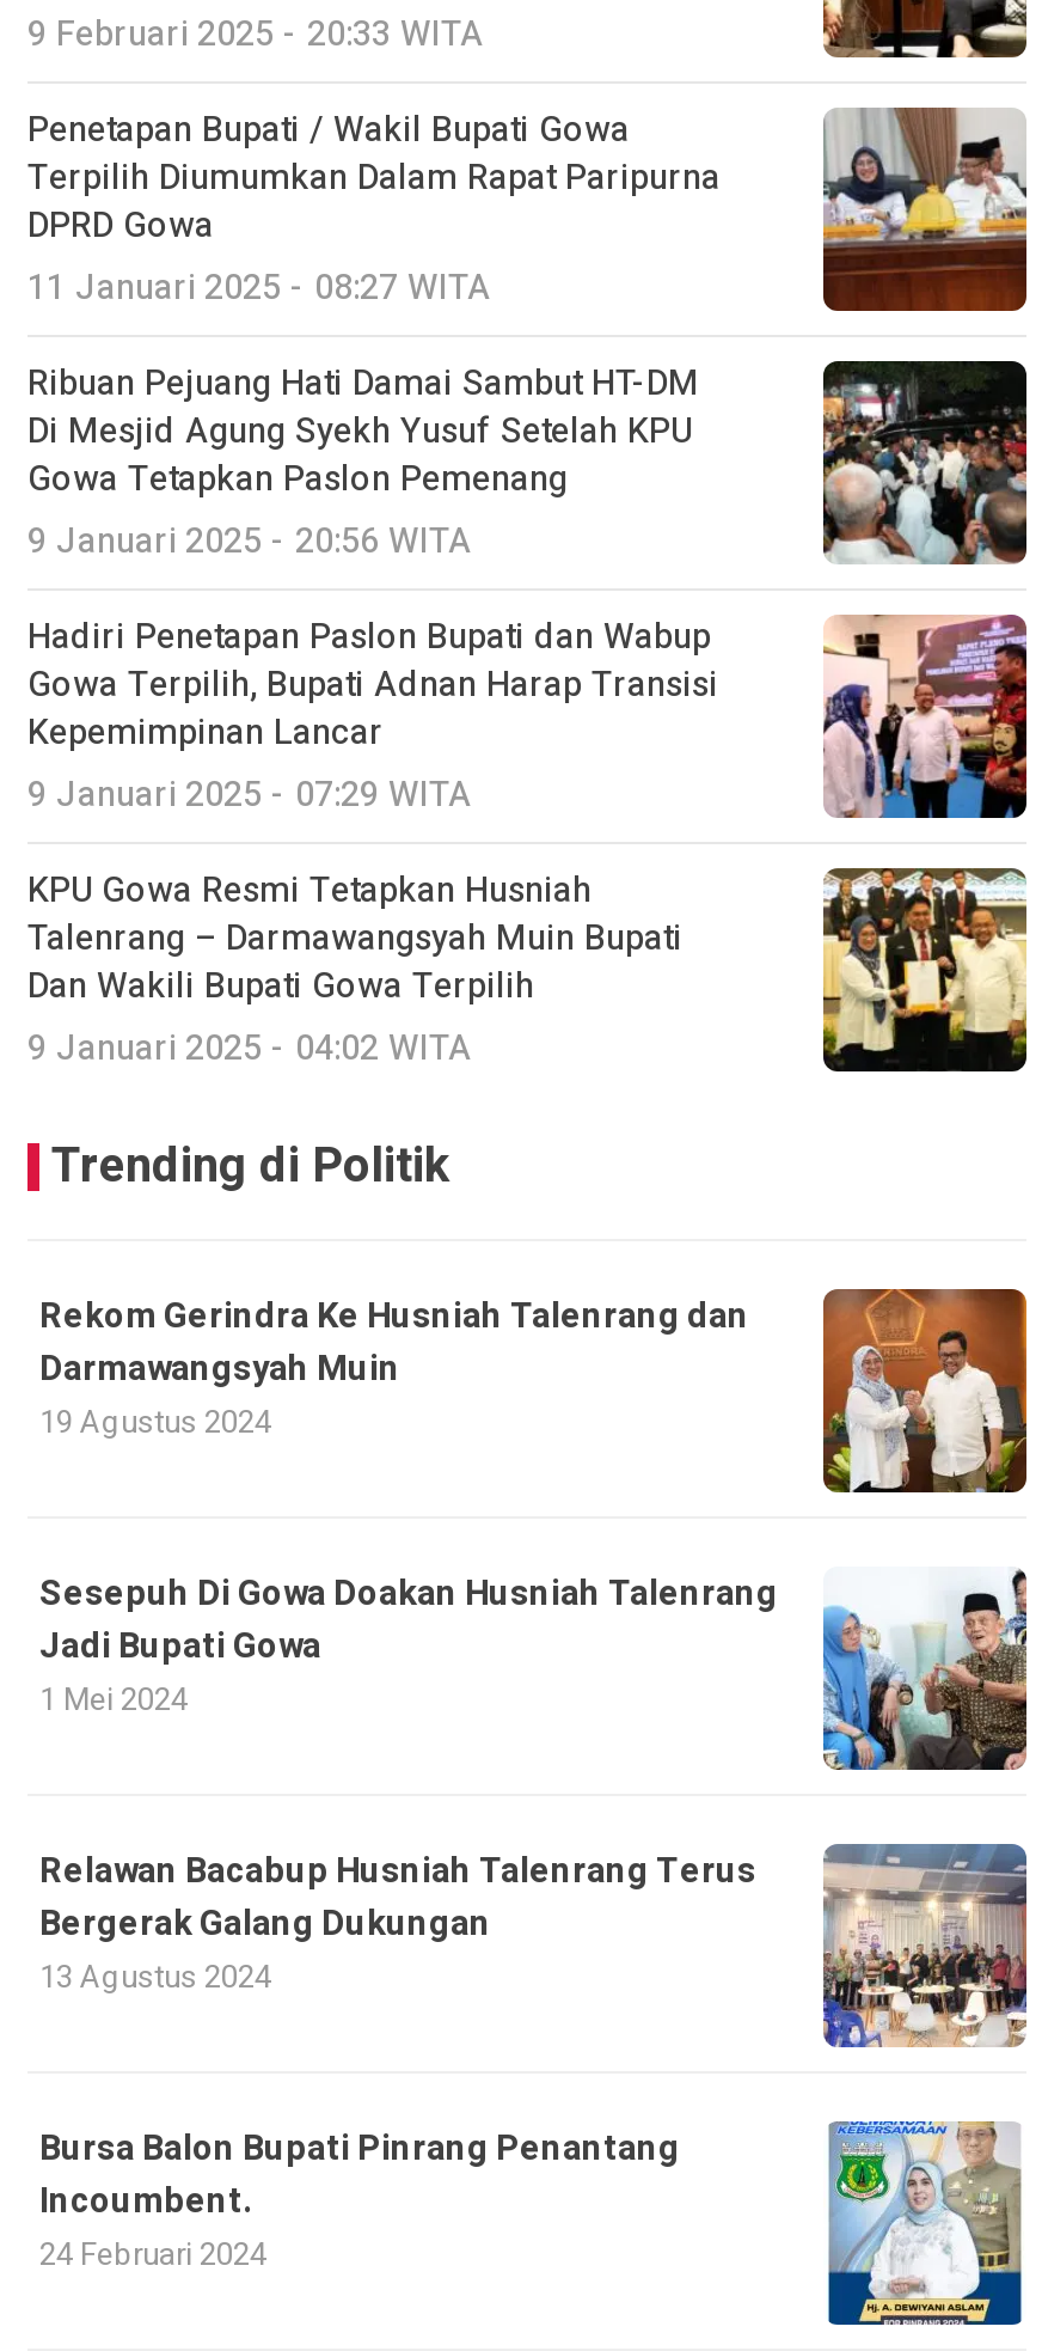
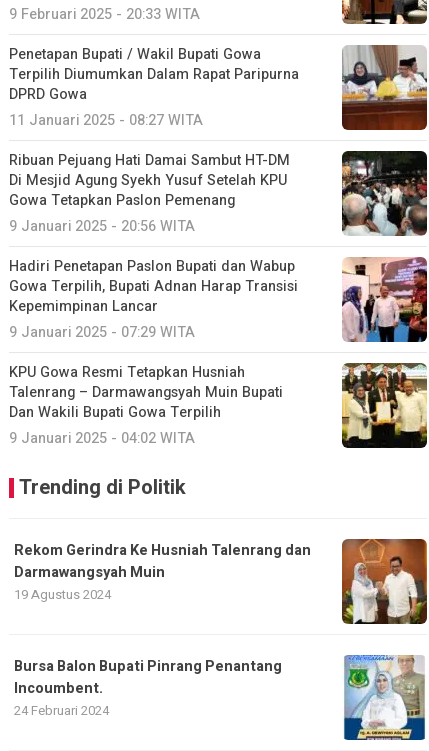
[39,1567,1029,1999] [image] | Sesepuh Di Gowa Doakan Husniah Talenrang | Jadi Bupati Gowa | 1 Mei 2024 | Relawan Bacabup Husniah Talenrang Terus | Bergerak Galang Dukungan | 13 Agustus 2024 -> none
[821,1842,1029,2050] [image] -> none

